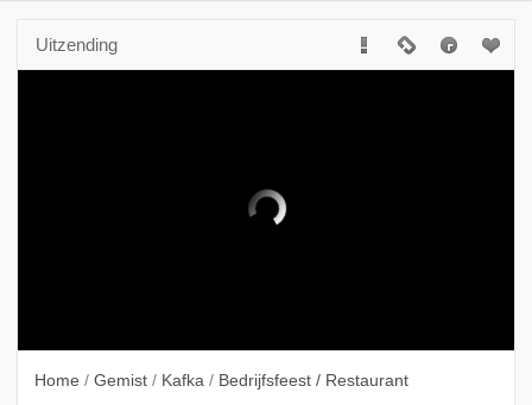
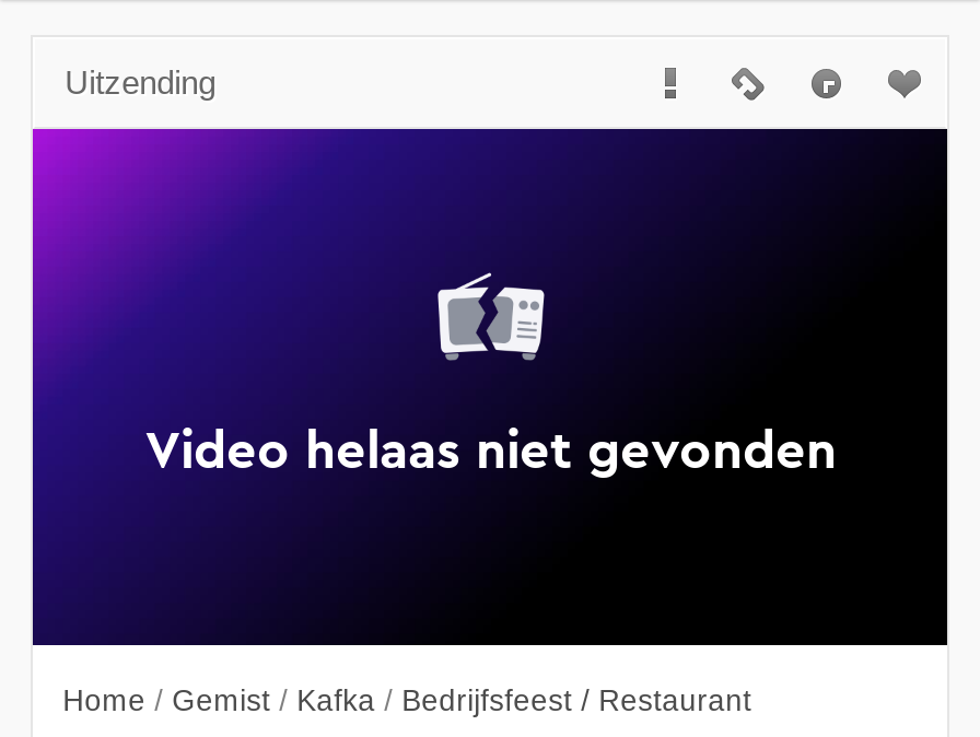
none -> [31,127,873,645] [image]

